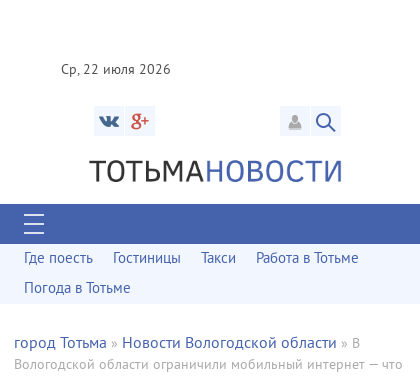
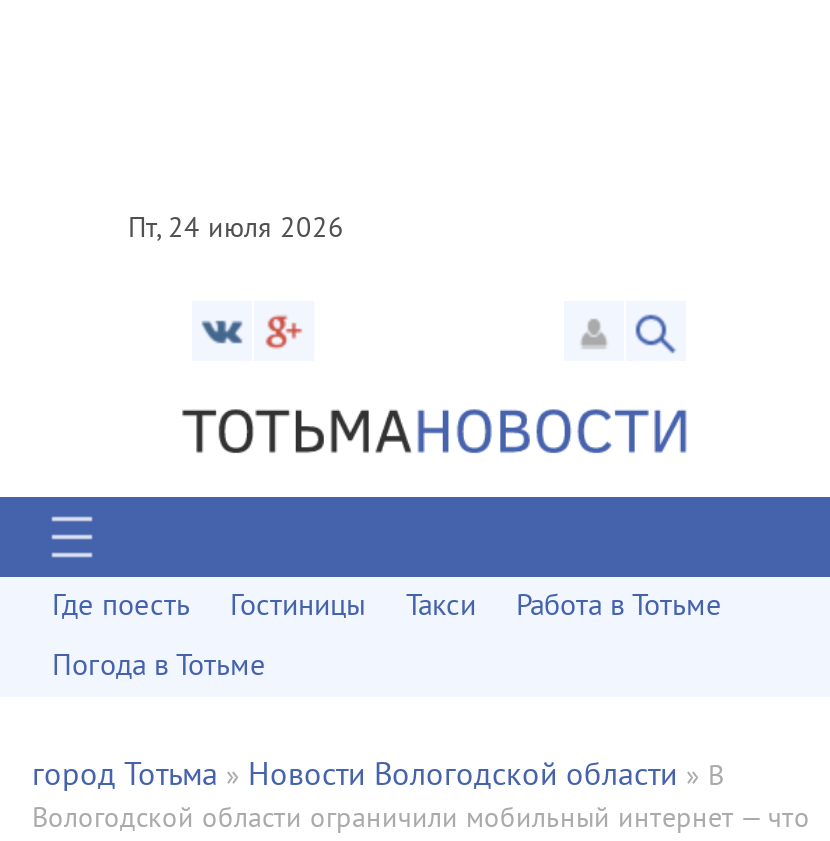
[61,62,171,79] Ср, 22 июля 2026 -> [128,213,344,247] Пт, 24 июля 2026

